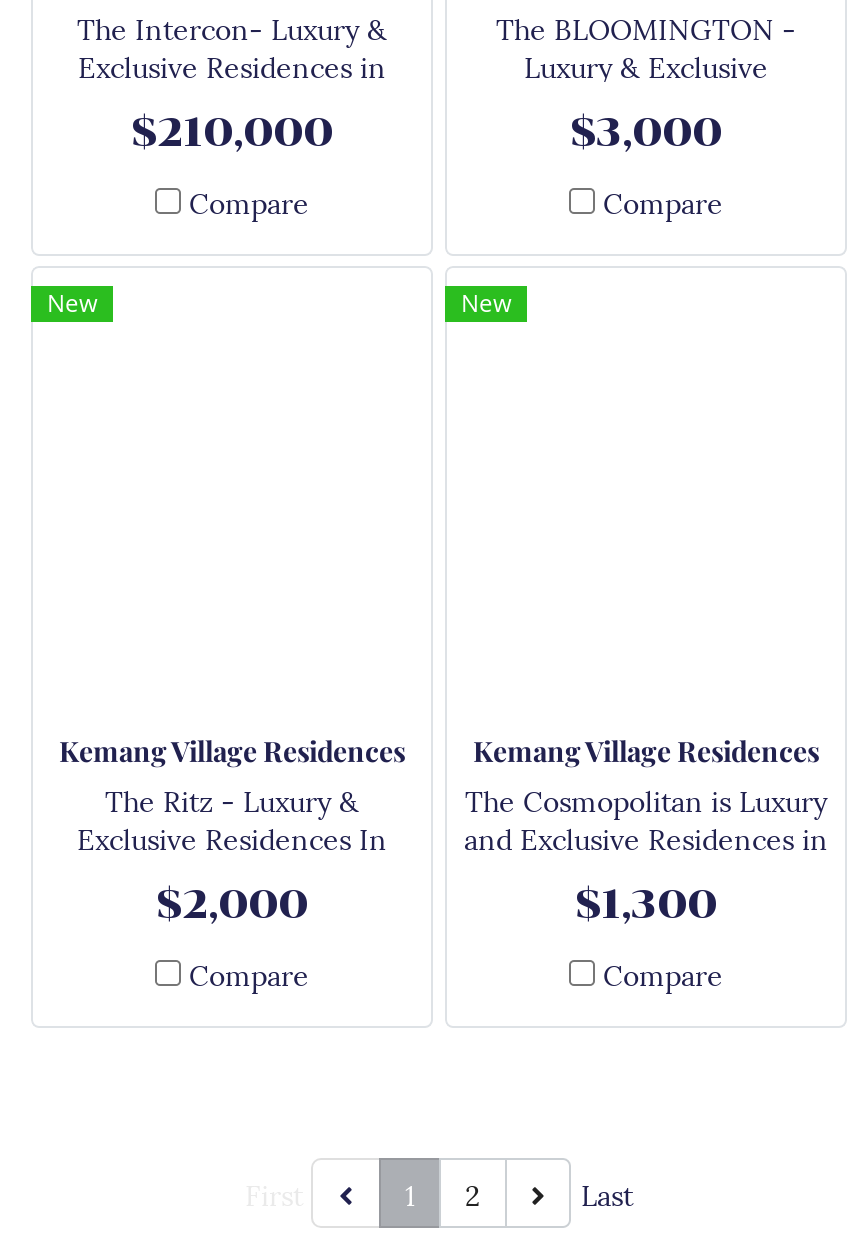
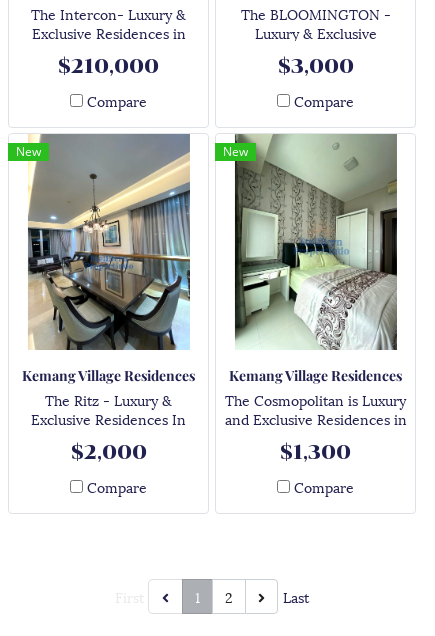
none -> [27,133,191,351] [image]
none -> [234,133,398,351] [image]

